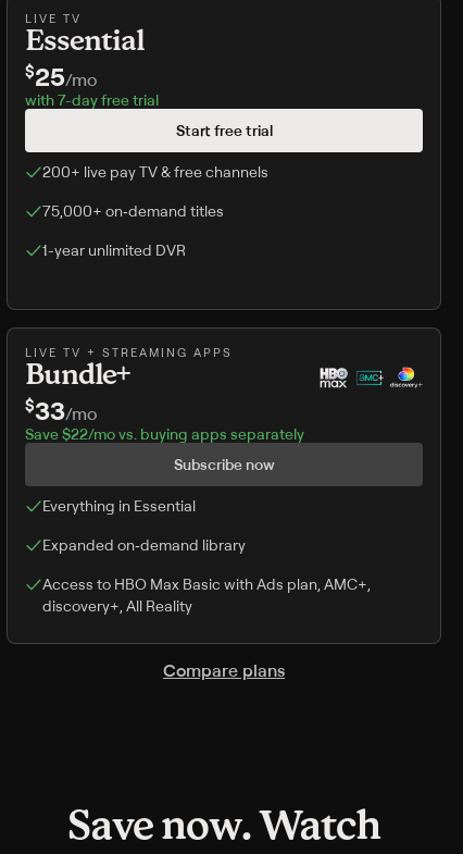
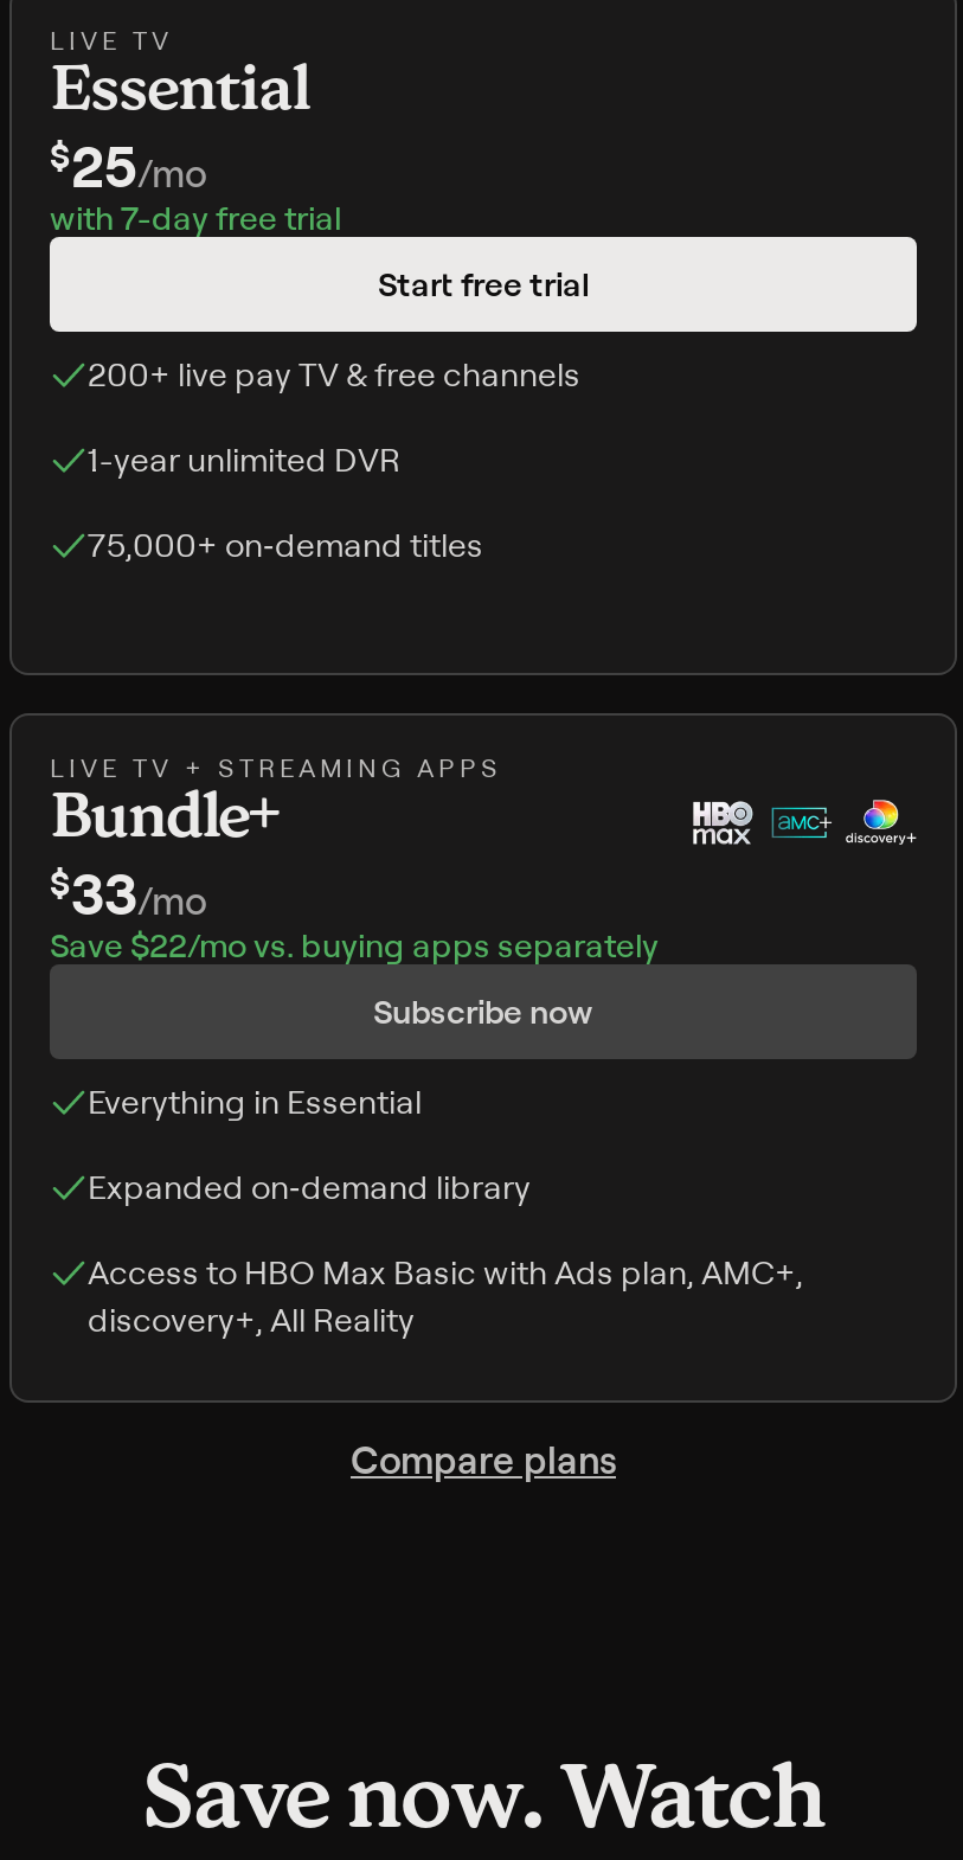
moved [42,201,224,220] -> [88,524,483,564]: 75,000+ on‑demand titles
moved [42,240,186,259] -> [88,438,400,479]: 1-year unlimited DVR

